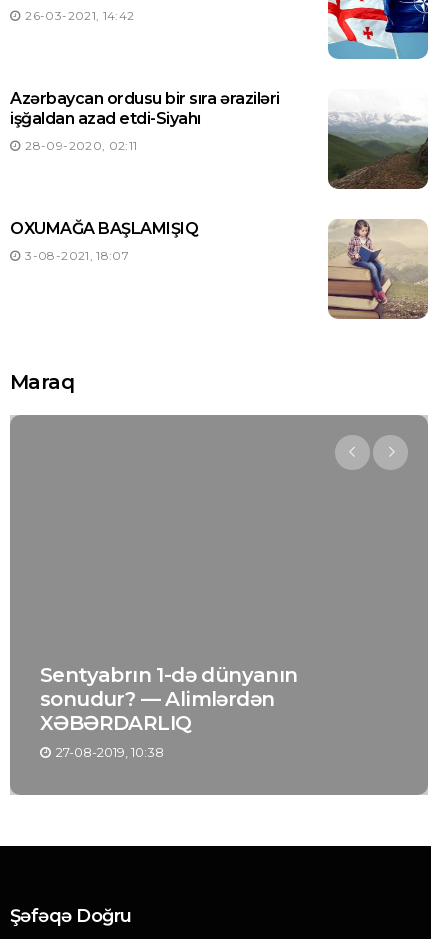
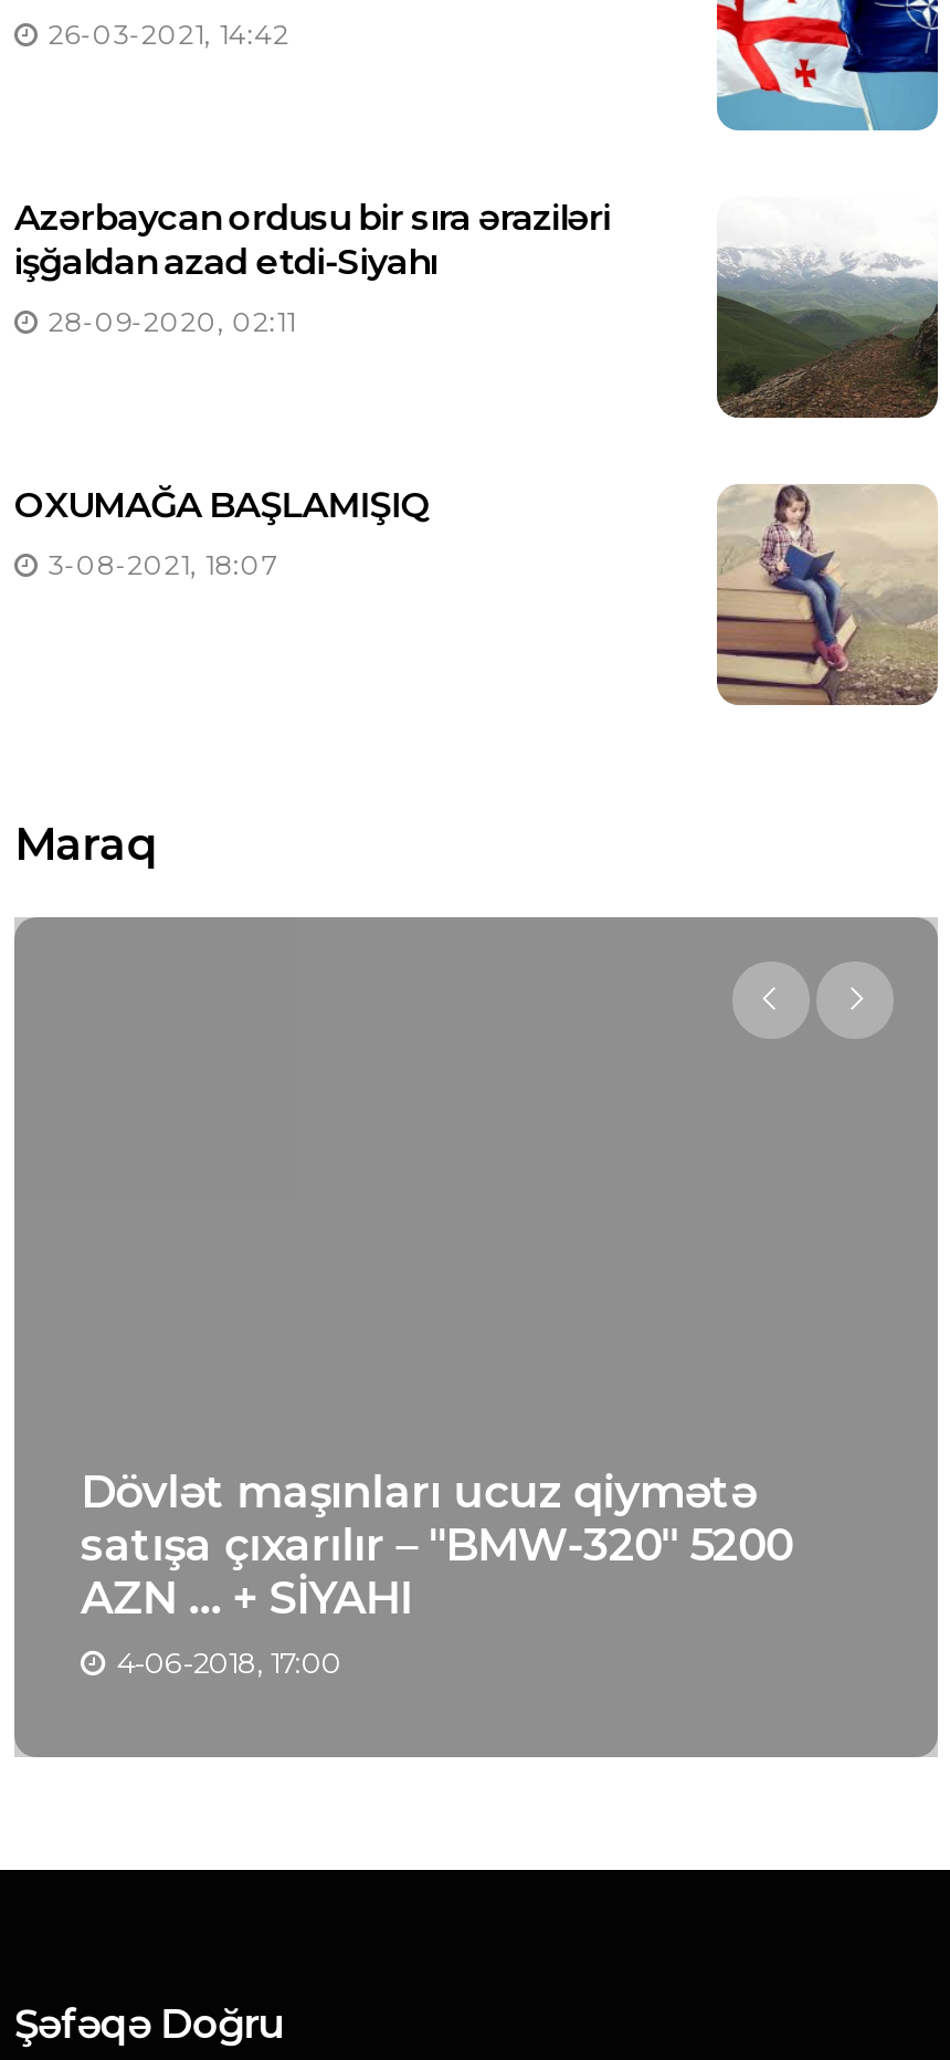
[40,663,298,760] Sentyabrın 1-də dünyanın | sonudur? — Alimlərdən | XƏBƏRDARLIQ | 27-08-2019, 10:38 -> [81,1465,792,1679] Dövlət maşınları ucuz qiymətə | satışa çıxarılır – "BMW-320" 5200 | AZN … + SİYAHI | 4-06-2018, 17:00

